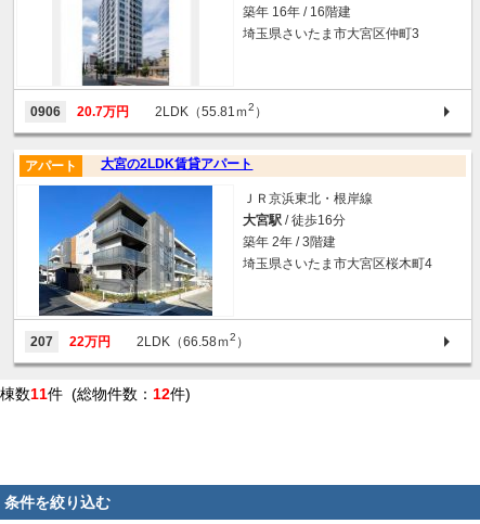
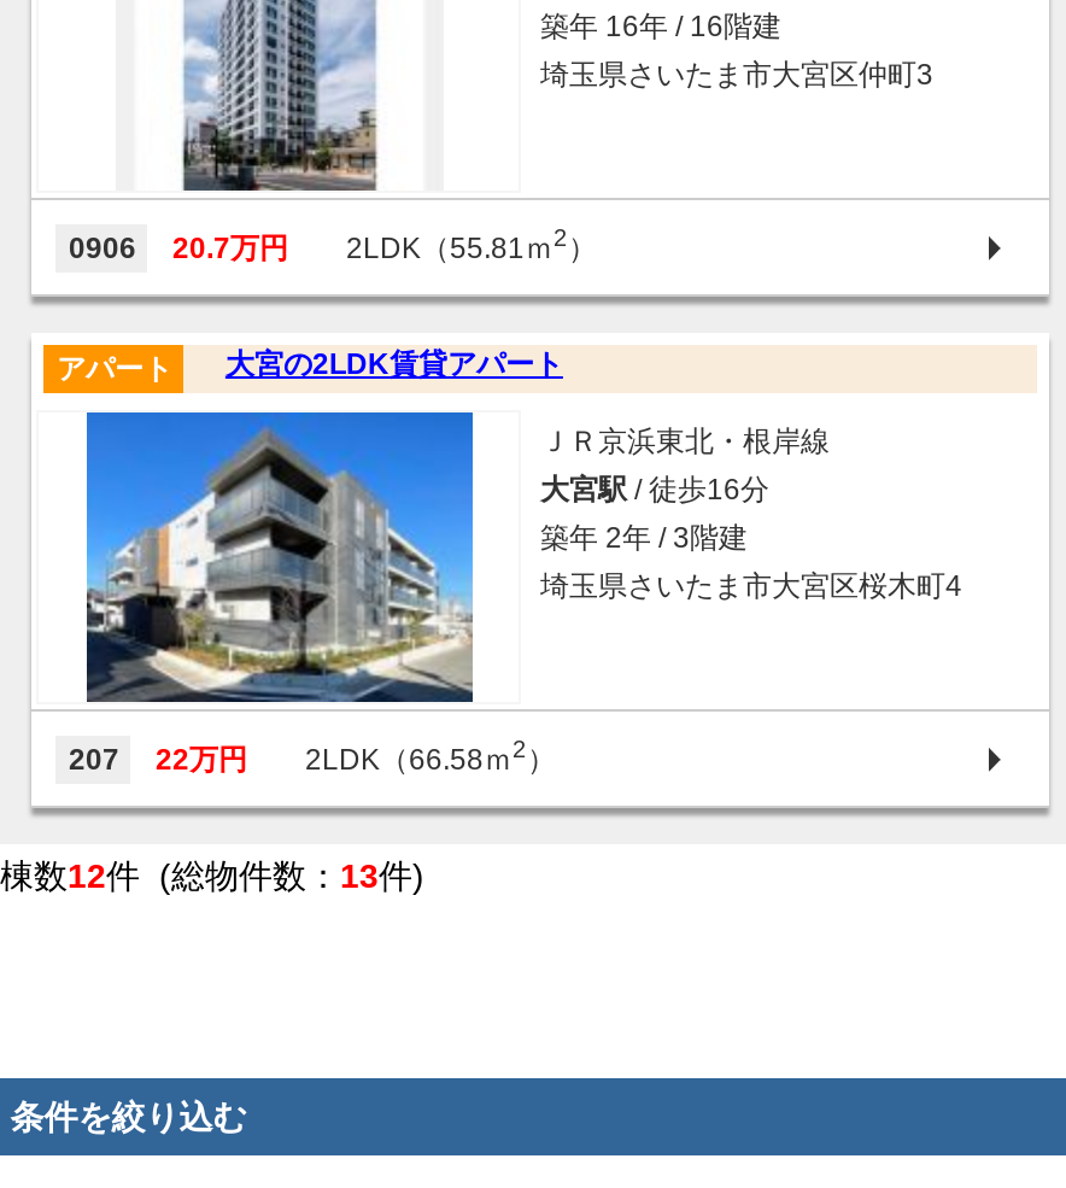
[0,385,191,403] 棟数11件 (総物件数：12件) -> [0,857,424,896] 棟数12件 (総物件数：13件)

